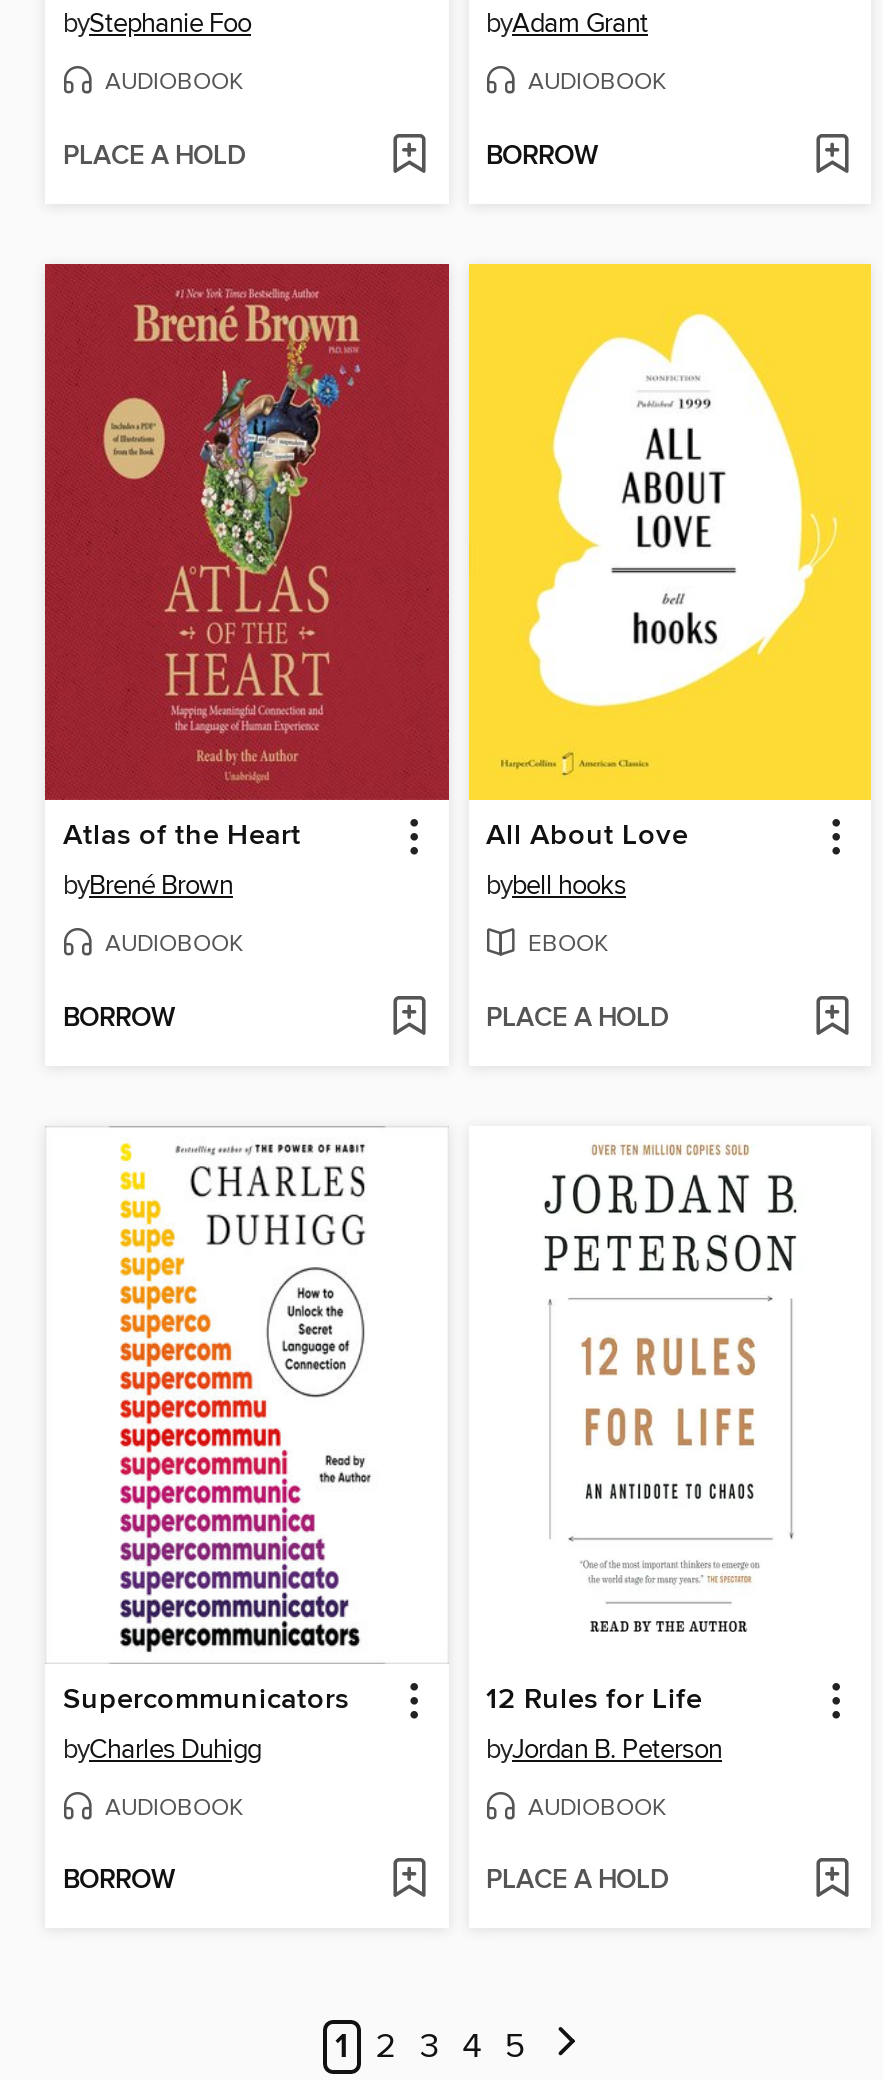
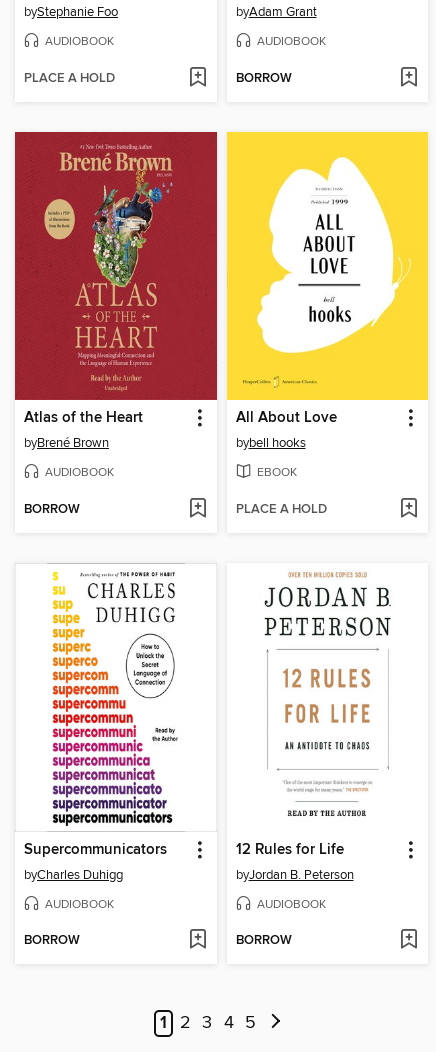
[486,1864,668,1898] PLACE A HOLD -> [235,932,291,949] BORROW

